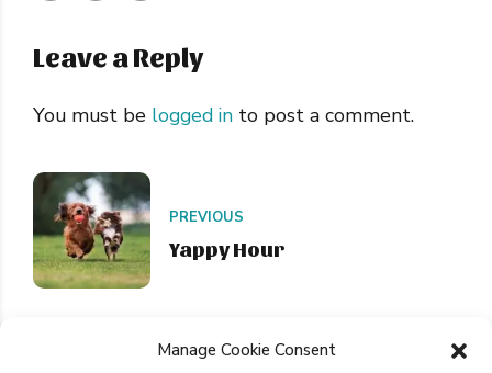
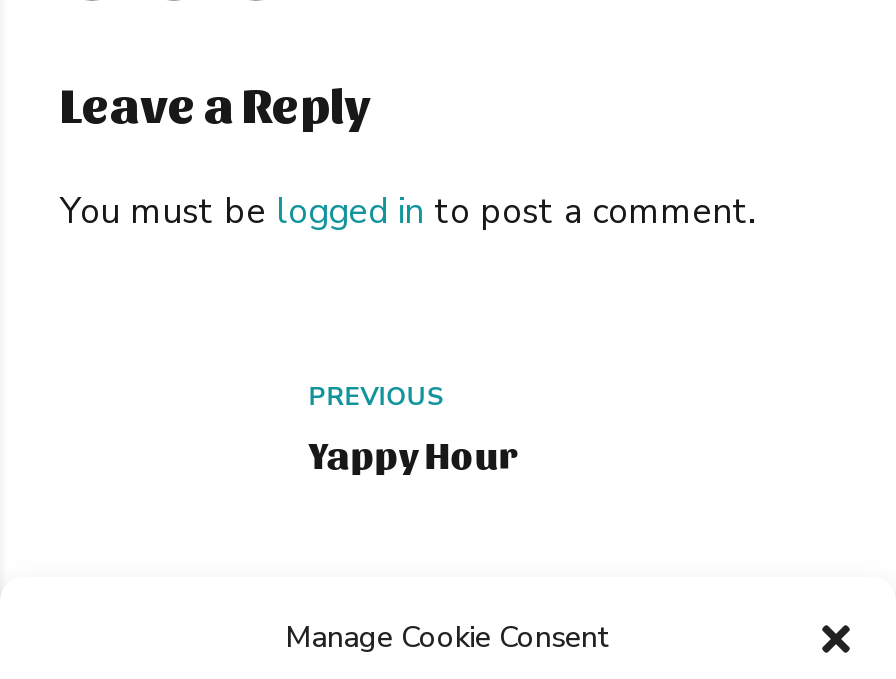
[32,171,152,290] [image] -> none

